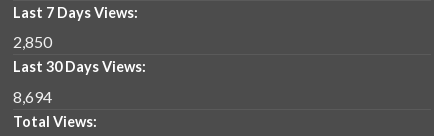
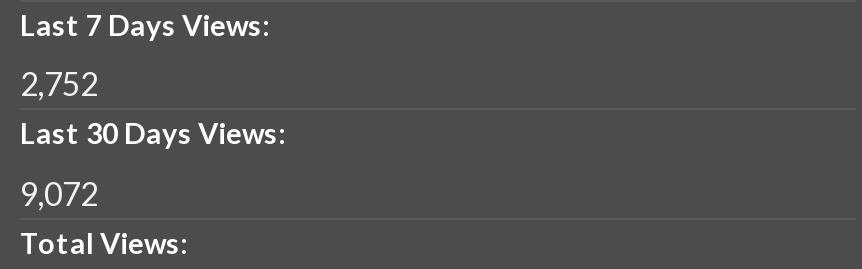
[13,32,52,51] 2,850 -> [20,65,98,103] 2,752
[13,87,52,106] 8,694 -> [20,174,98,212] 9,072

